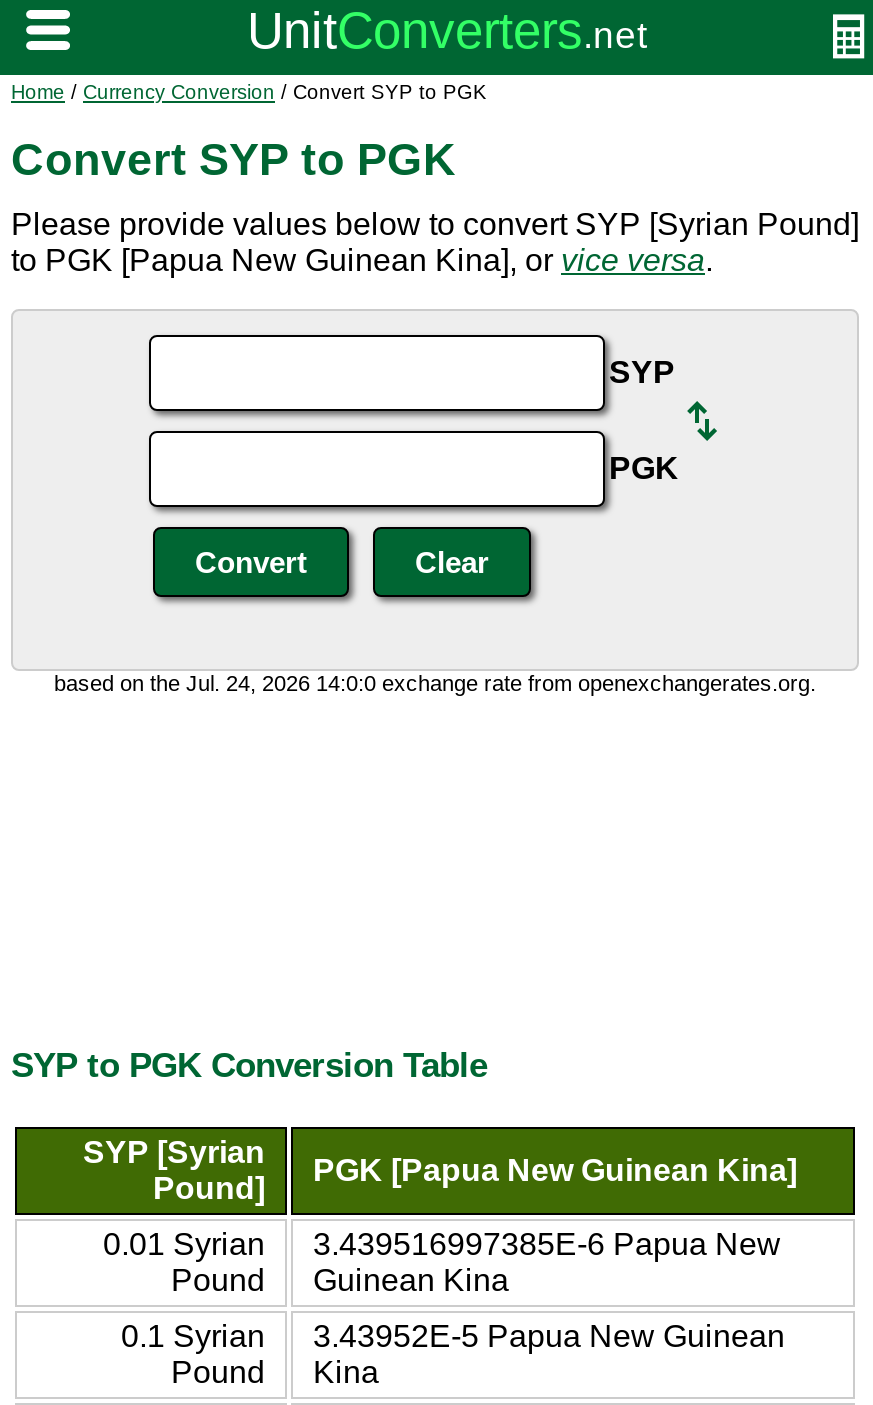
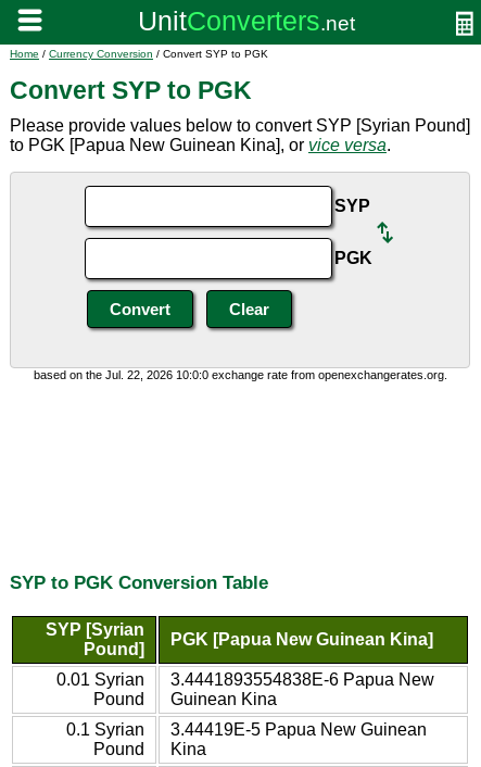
[54,671,816,695] based on the Jul. 24, 2026 14:0:0 exchange rate from openexchangerates.org. -> [33,368,447,381] based on the Jul. 22, 2026 10:0:0 exchange rate from openexchangerates.org.
[103,1226,781,1260] 0.01 Syrian 3.439516997385E-6 Papua New -> [56,670,434,688] 0.01 Syrian 3.4441893554838E-6 Papua New
[313,1318,785,1352] 3.43952E-5 Papua New Guinean -> [170,720,427,738] 3.44419E-5 Papua New Guinean

